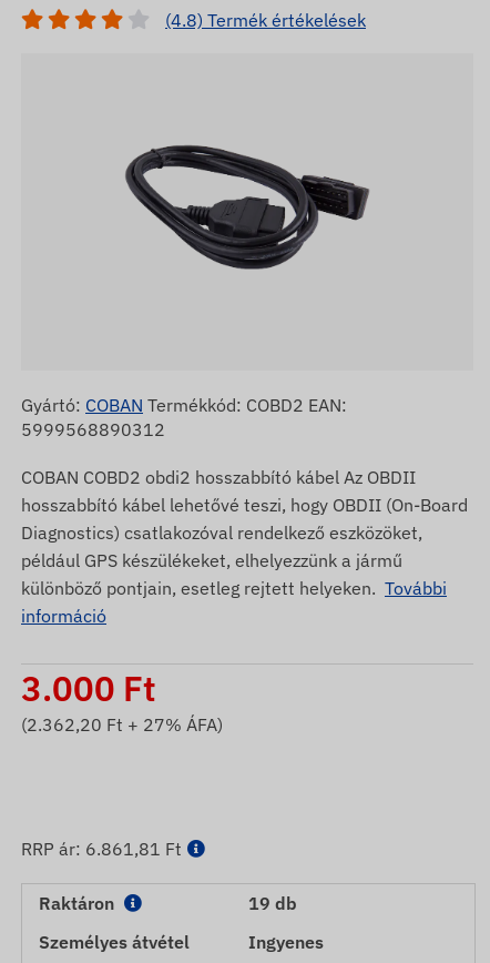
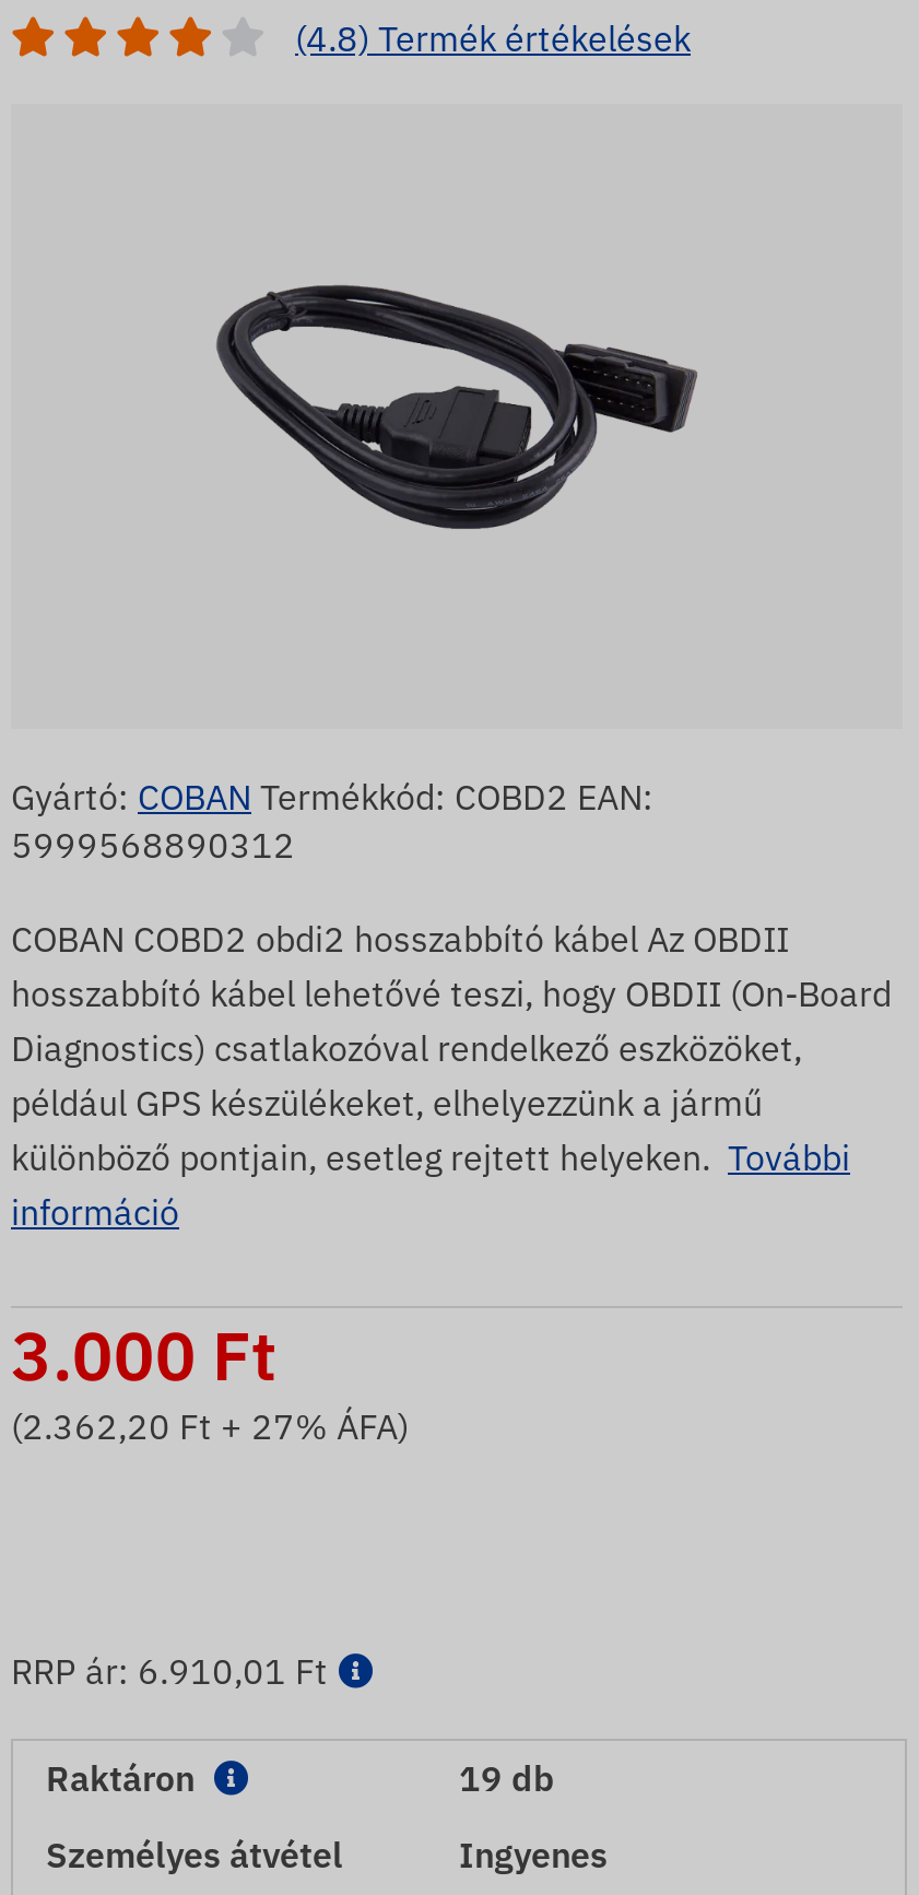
[21,837,182,859] RRP ár: 6.861,81 Ft -> [11,1648,328,1692] RRP ár: 6.910,01 Ft

